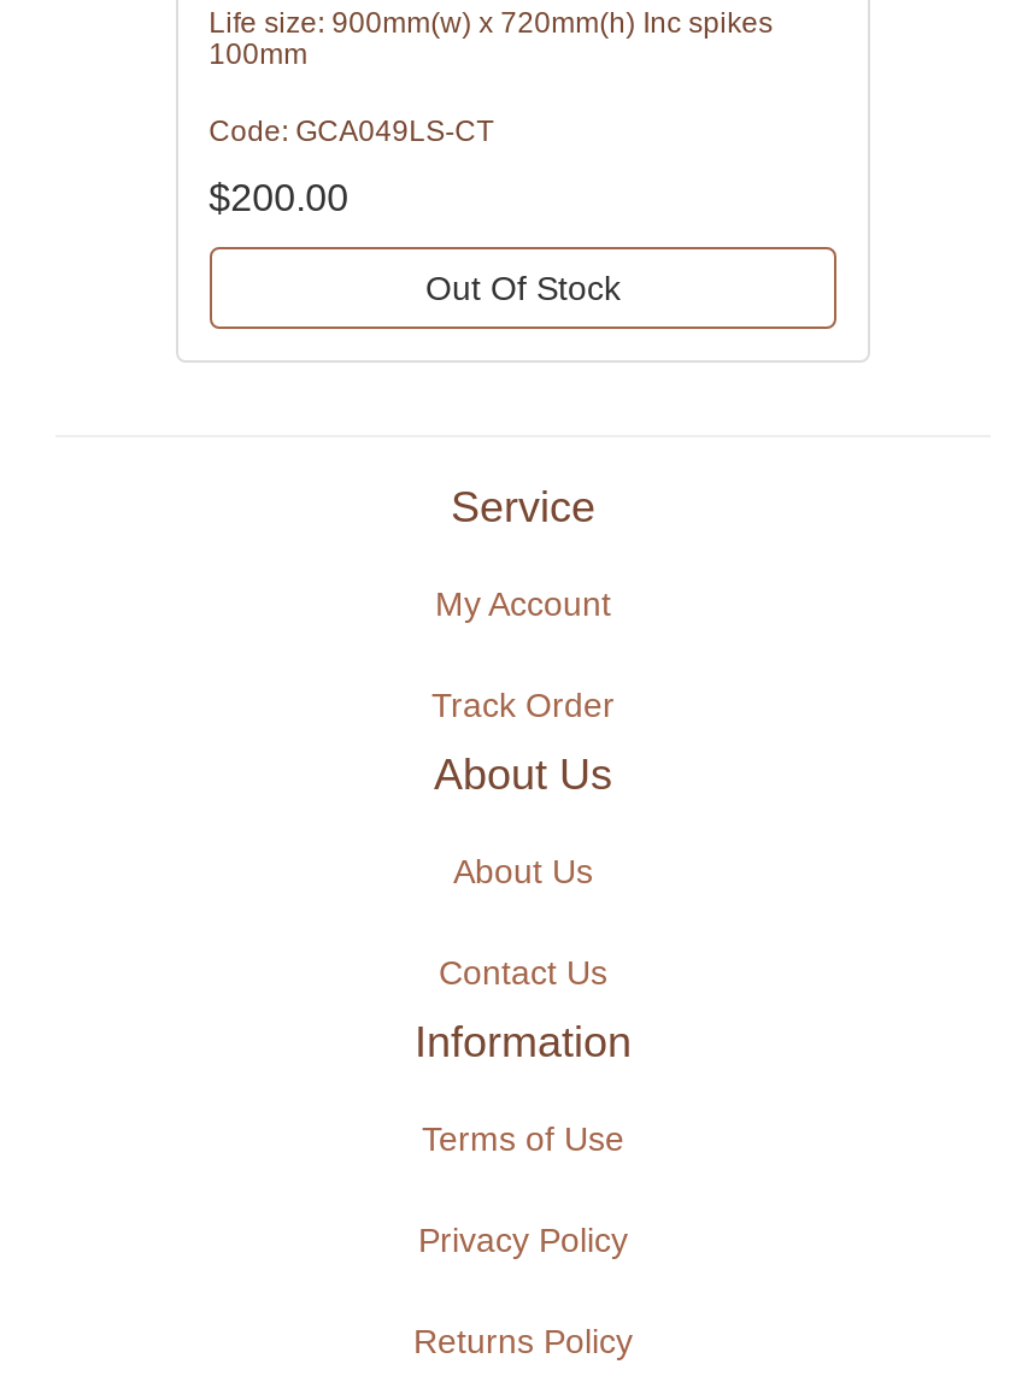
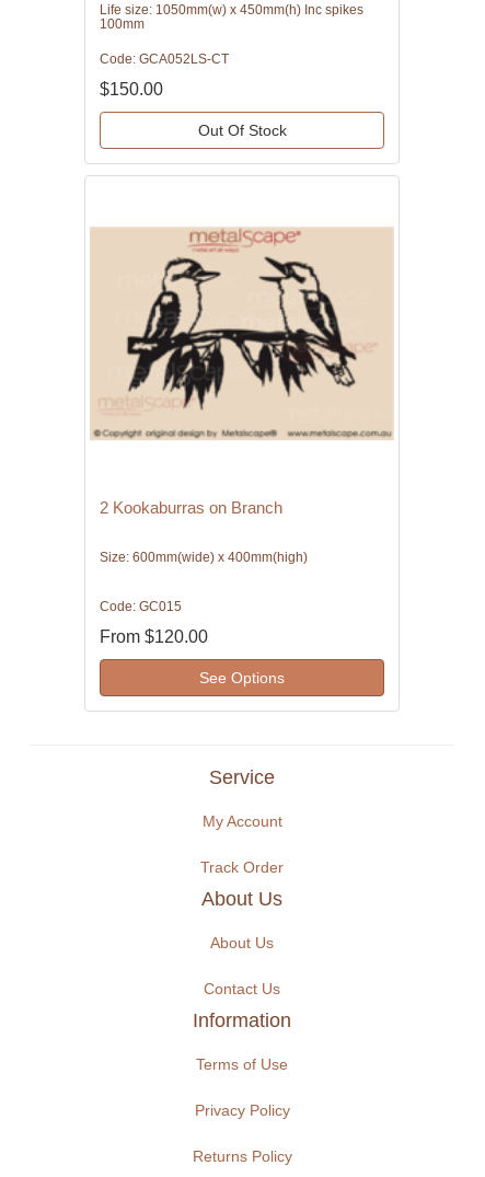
[209,5,773,39] Life size: 900mm(w) x 720mm(h) Inc spikes -> [99,2,363,18] Life size: 1050mm(w) x 450mm(h) Inc spikes
[209,113,493,147] Code: GCA049LS-CT -> [99,52,228,67] Code: GCA052LS-CT
[209,176,349,217] $200.00 -> [99,80,163,99] $150.00
none -> [90,227,394,440] [image]
none -> [99,498,307,686] 2 Kookaburras on Branch | Size: 600mm(wide) x 400mm(high) | Code: GC015 | From $120.00 | See Options

